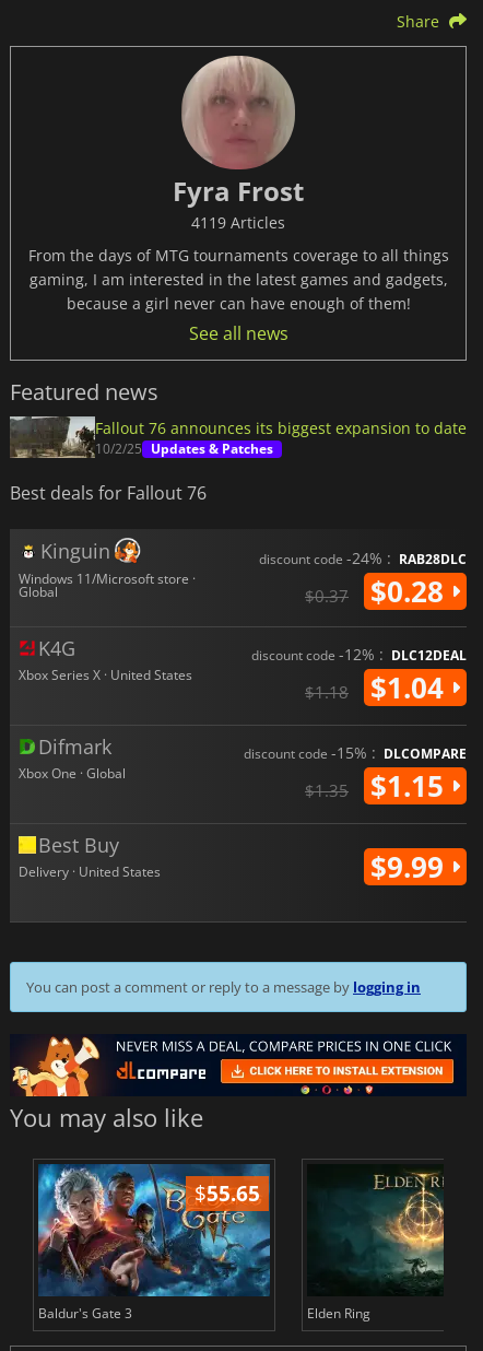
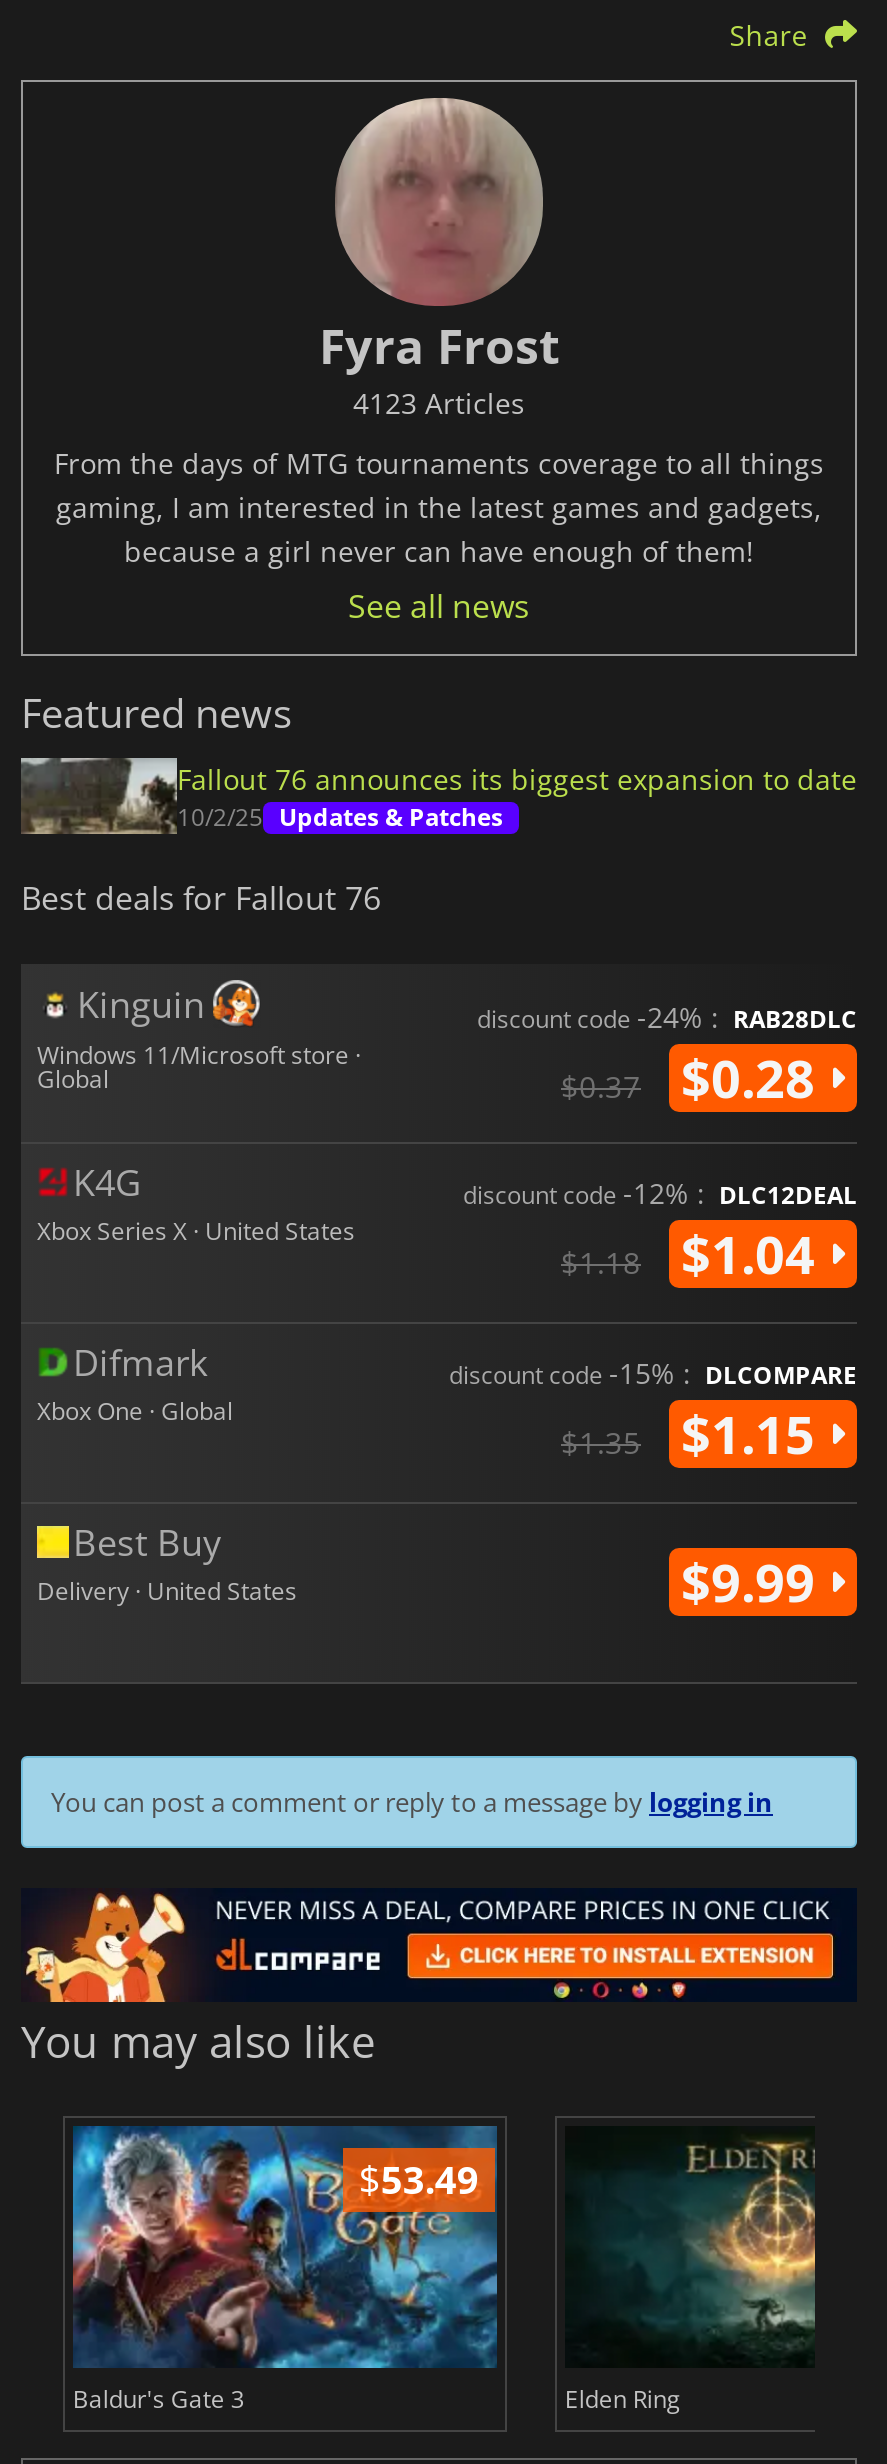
[191,212,285,233] 4119 Articles -> [353,384,525,422] 4123 Articles
[194,1178,260,1207] $55.65 -> [359,2151,479,2205] $53.49

